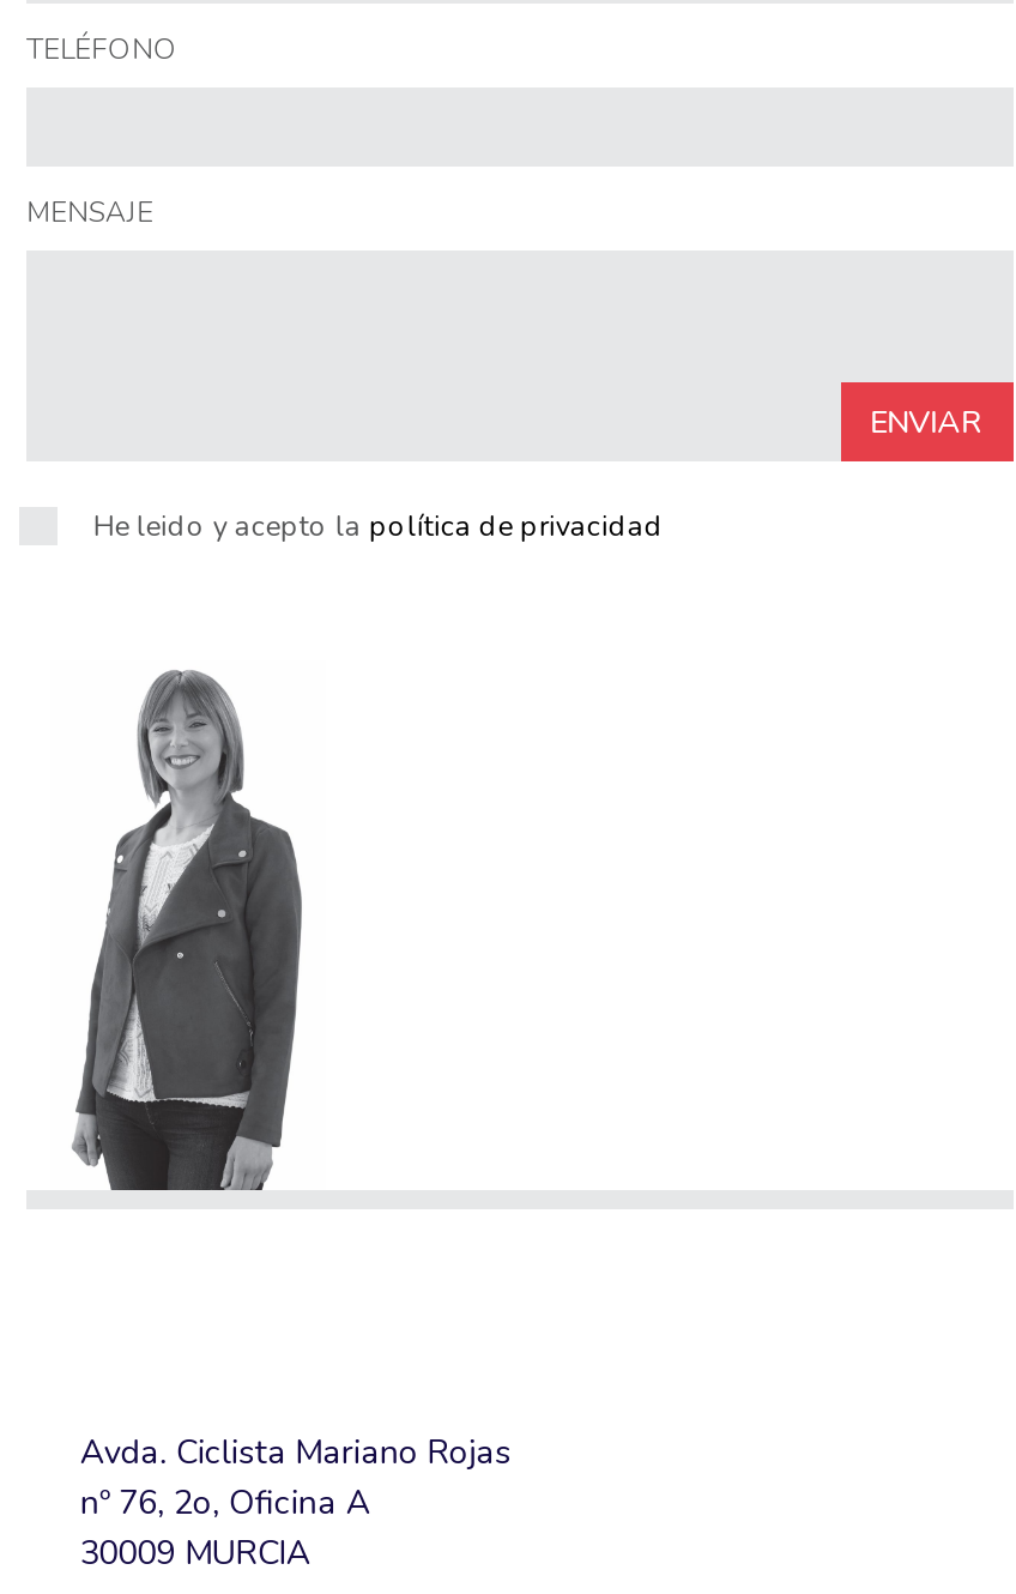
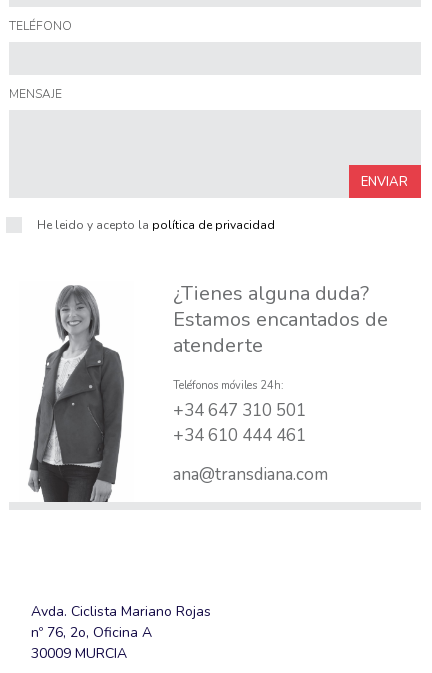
none -> [172,280,387,486] ¿Tienes alguna duda? | Estamos encantados de | atenderte | Teléfonos móviles 24h: | +34 647 310 501 | +34 610 444 461 | ana@transdiana.com

